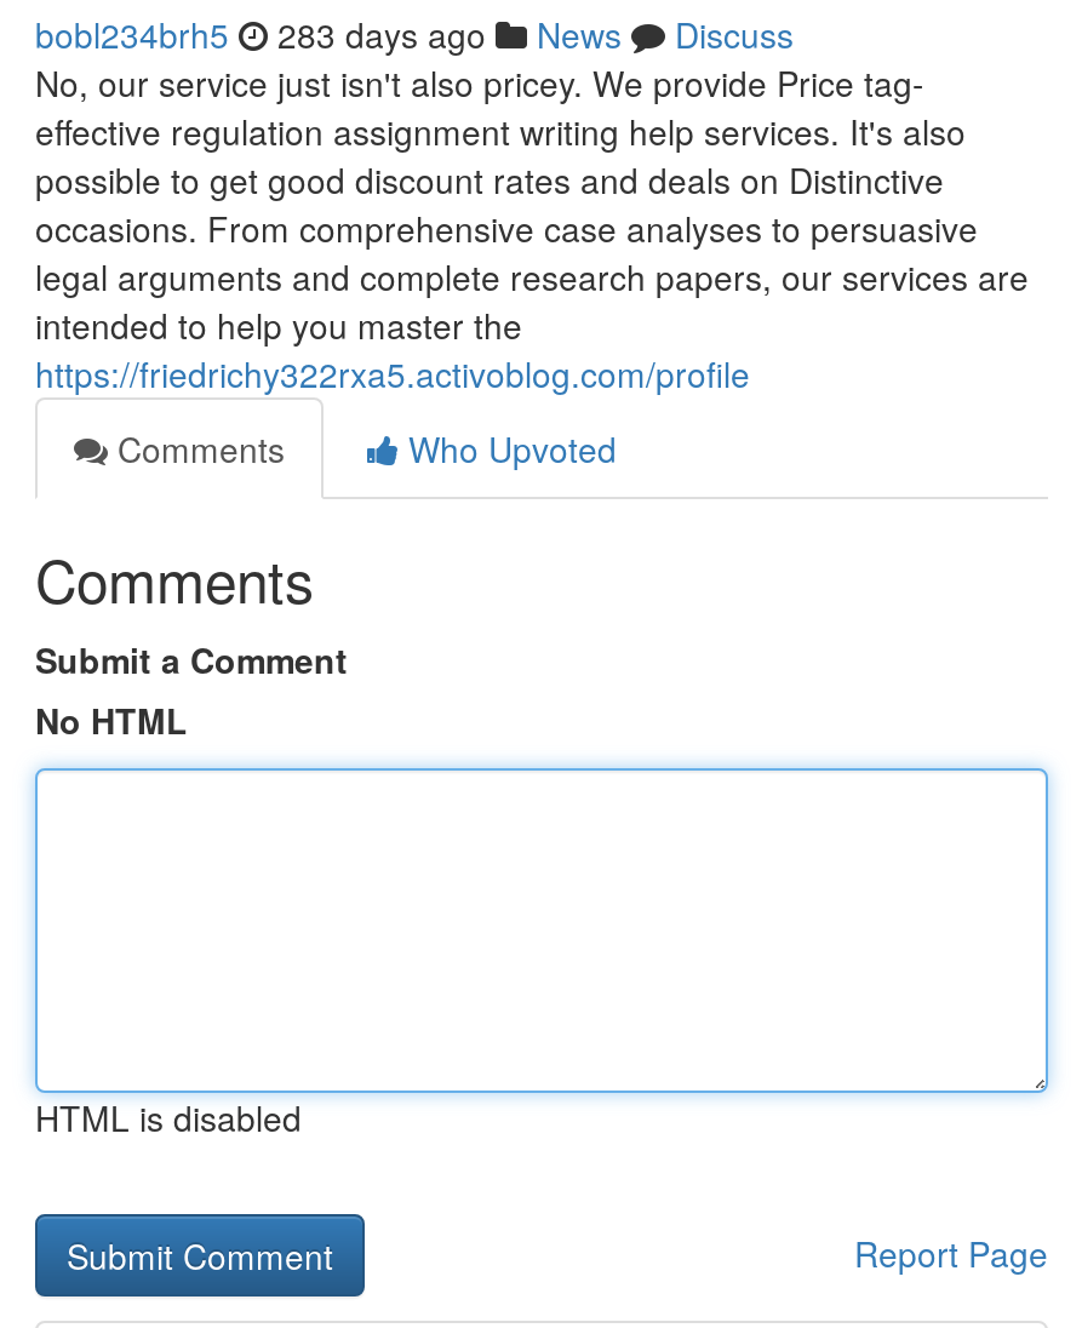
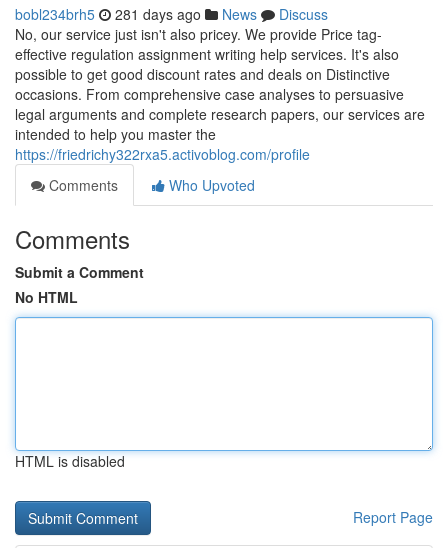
[35,10,794,58] bobl234brh5 283 days ago News Discuss -> [15,4,328,24] bobl234brh5 281 days ago News Discuss

